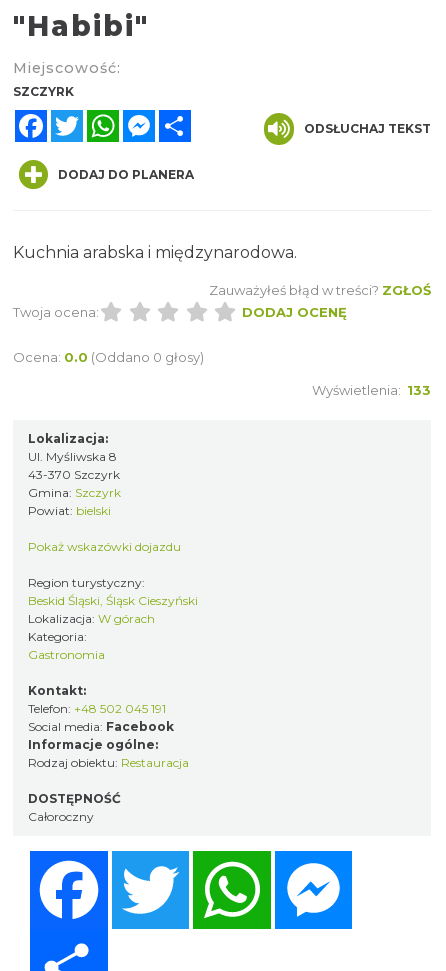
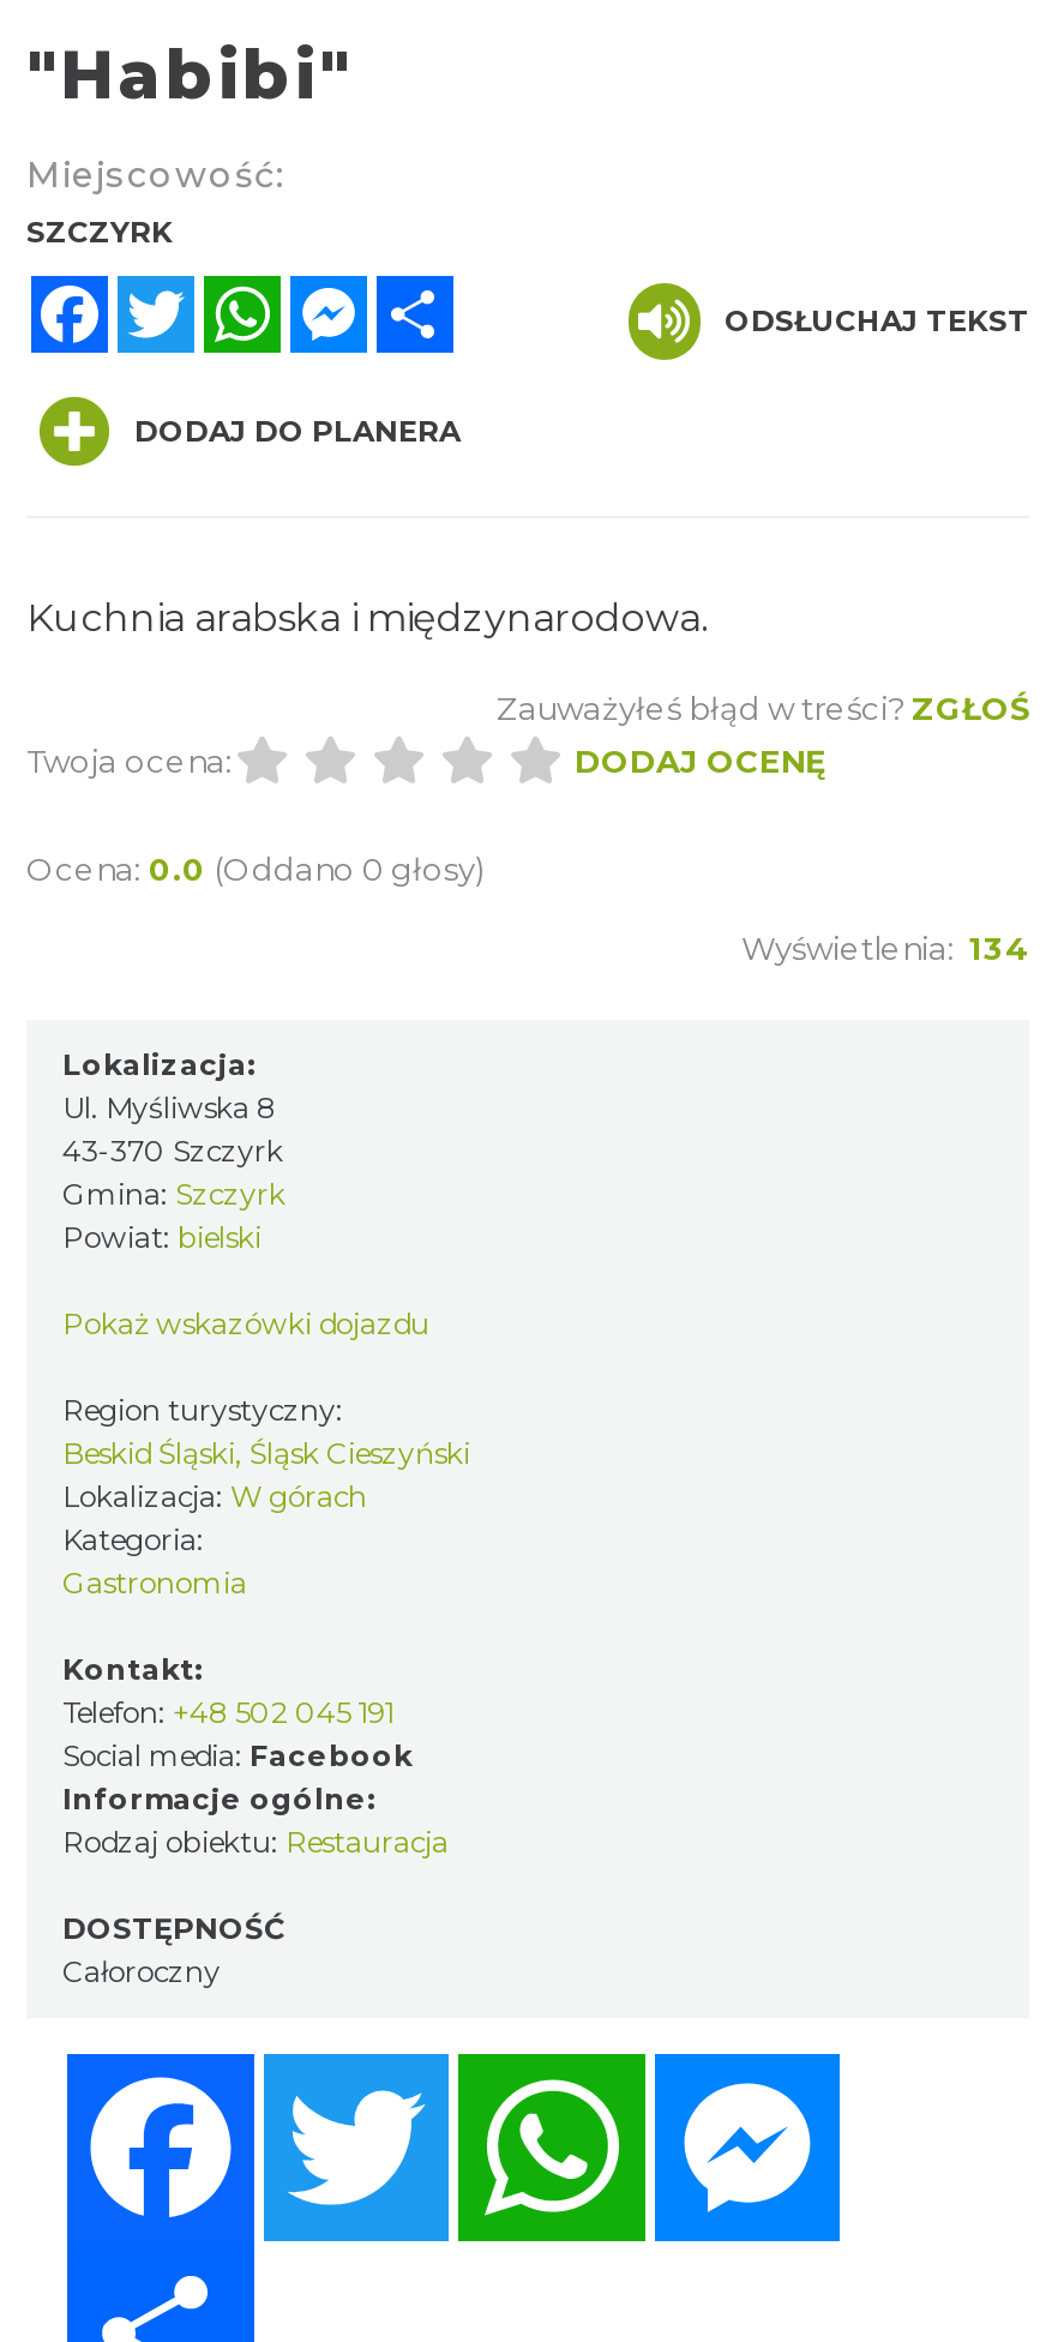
[312,382,431,398] Wyświetlenia: 133 -> [741,929,1029,967] Wyświetlenia: 134

